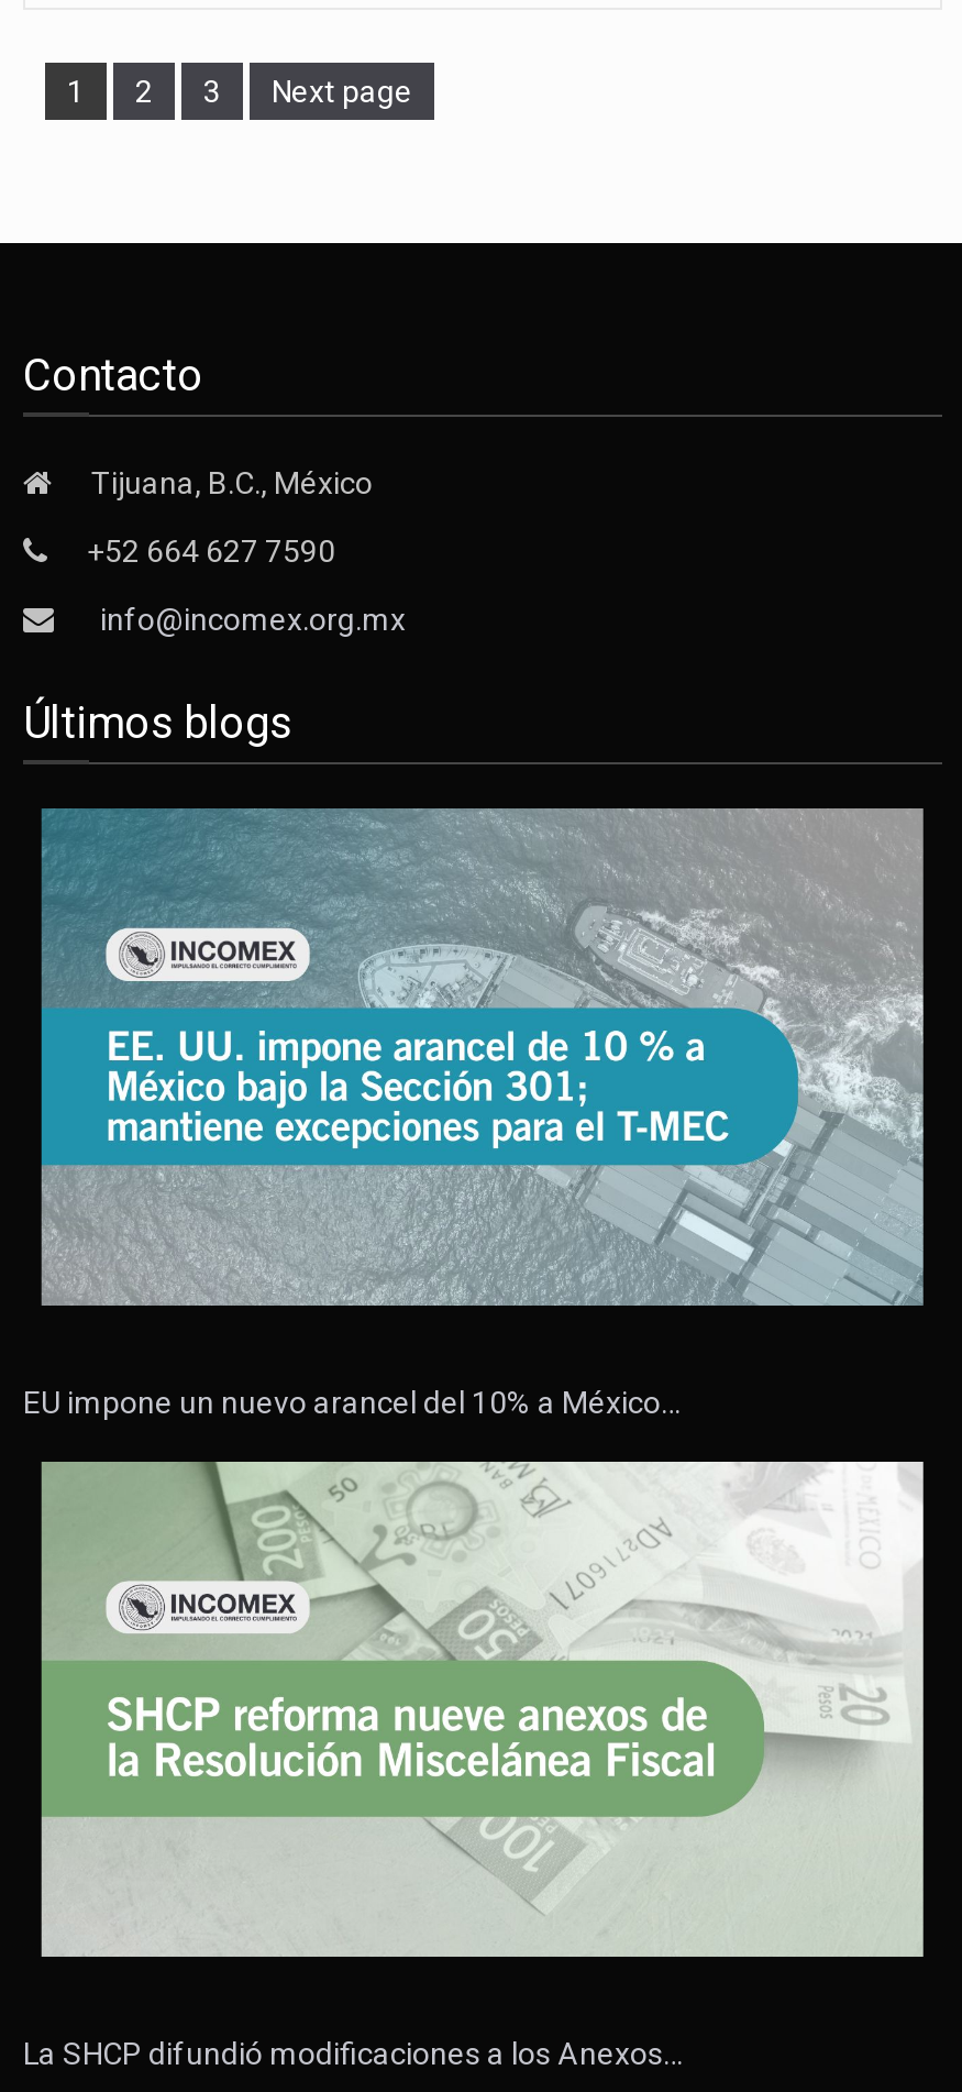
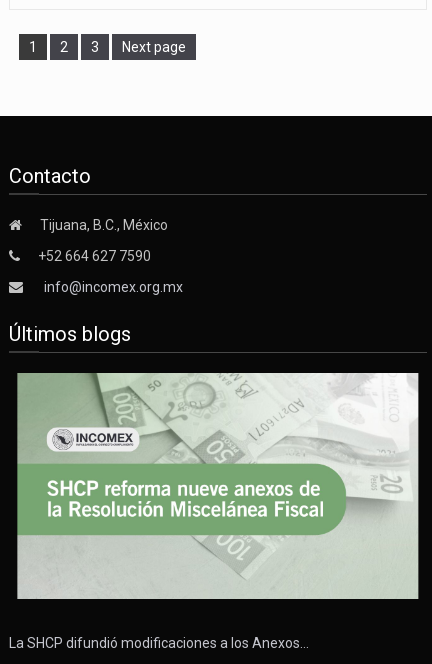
[23,806,925,1419] [image] | EU impone un nuevo arancel del 10% a México… -> none

